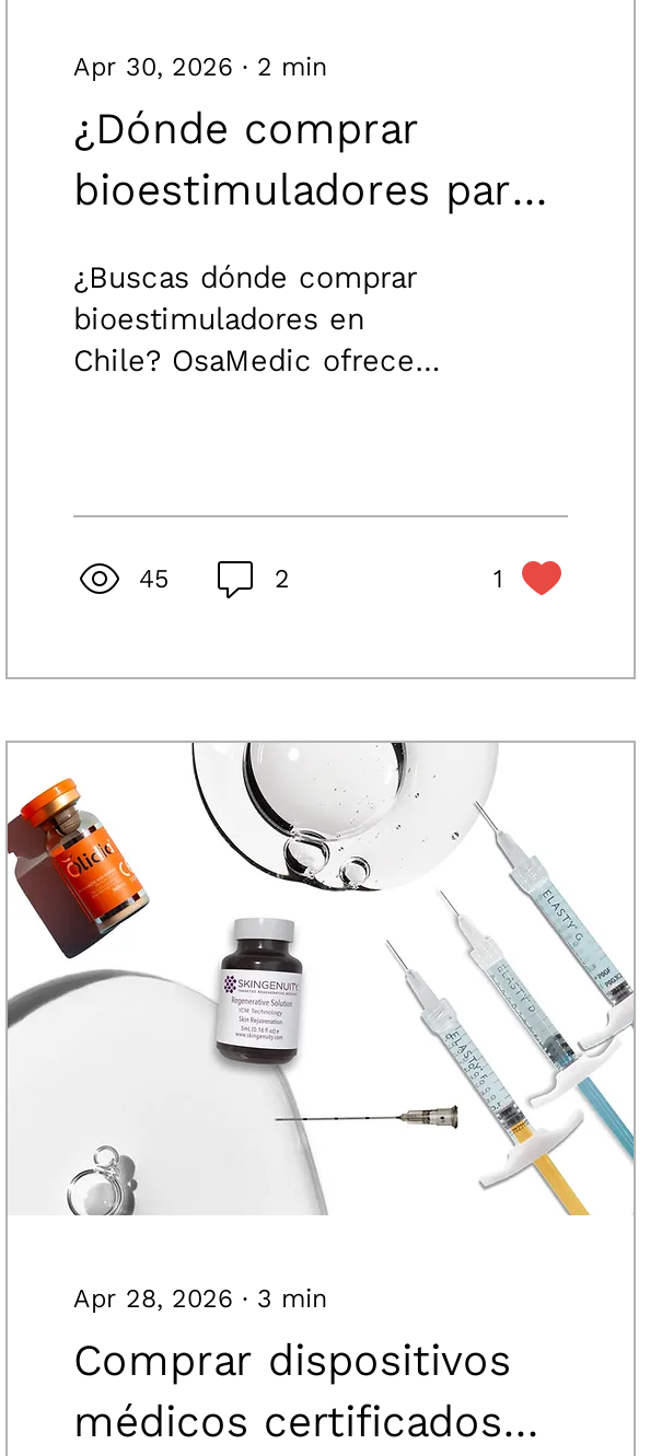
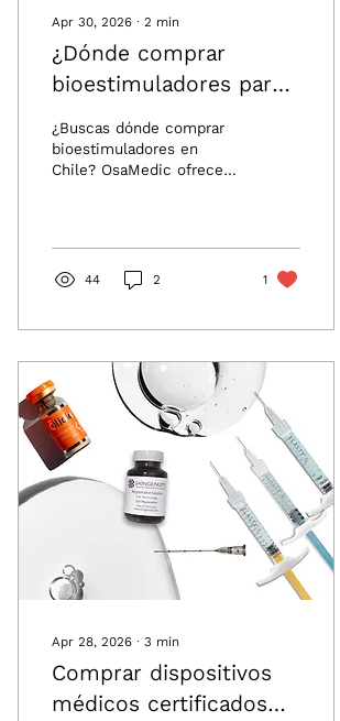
[139,563,170,594] 45 -> [85,272,100,287] 44

